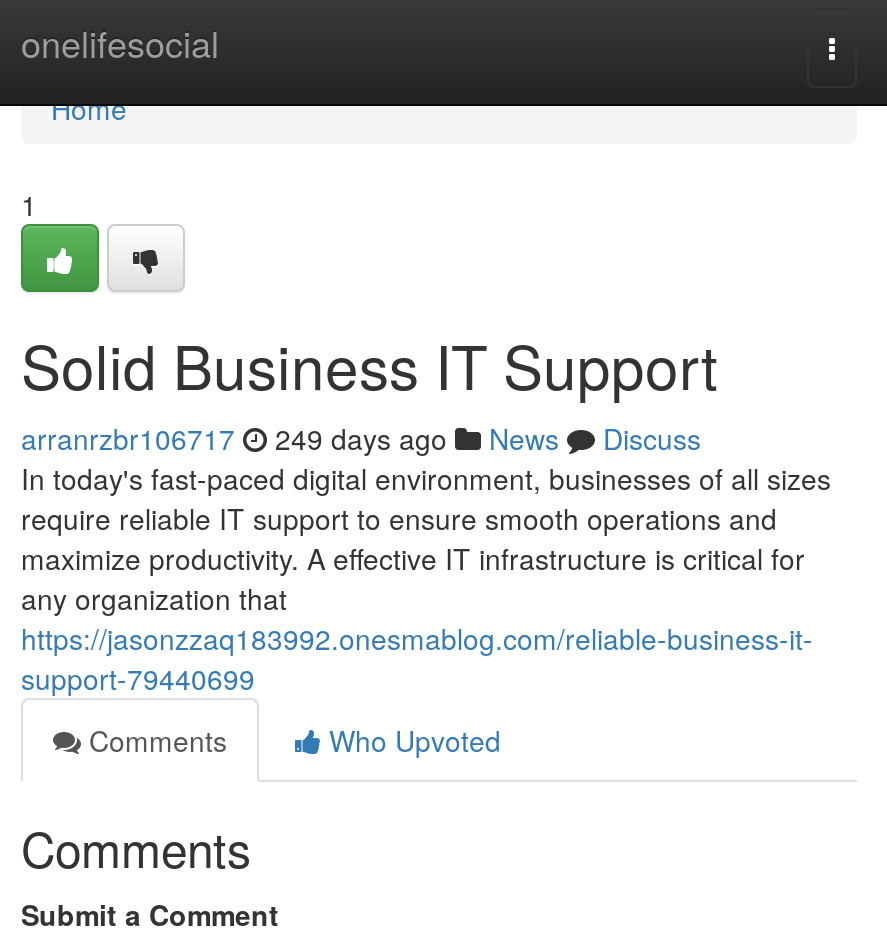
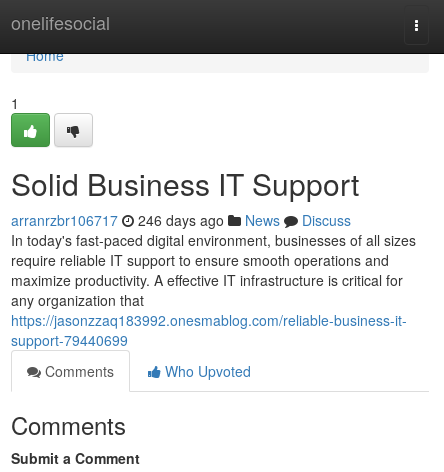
[21,418,701,458] arranrzbr106717 249 days ago News Discuss -> [11,210,351,230] arranrzbr106717 246 days ago News Discuss

